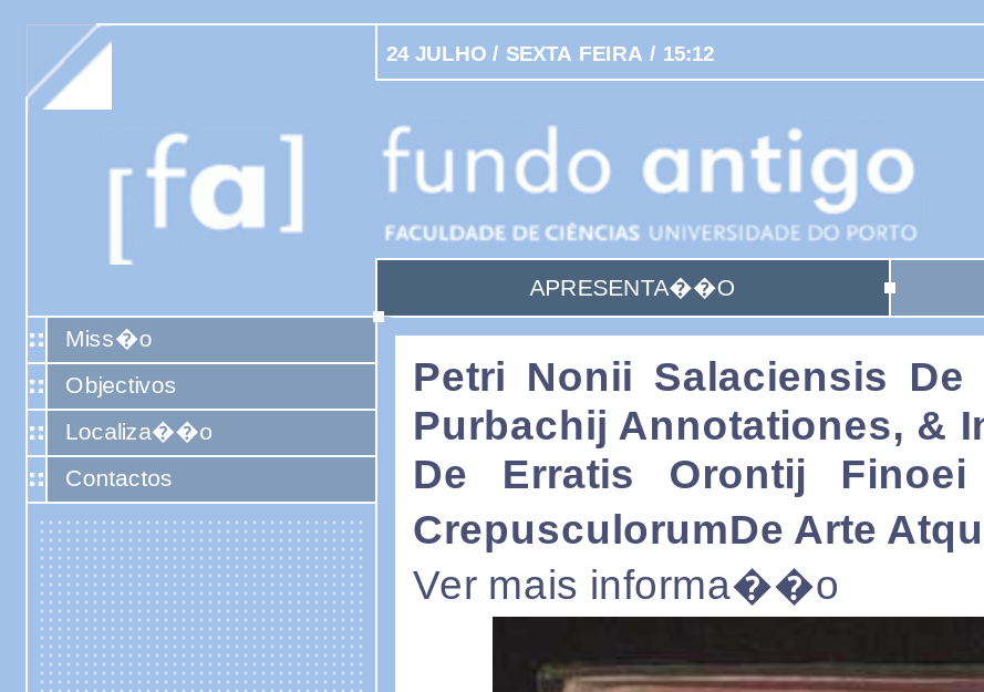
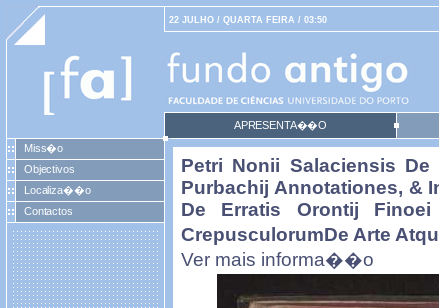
[386,43,714,65] 24 JULHO / SEXTA FEIRA / 15:12 -> [169,15,327,25] 22 JULHO / QUARTA FEIRA / 03:50

